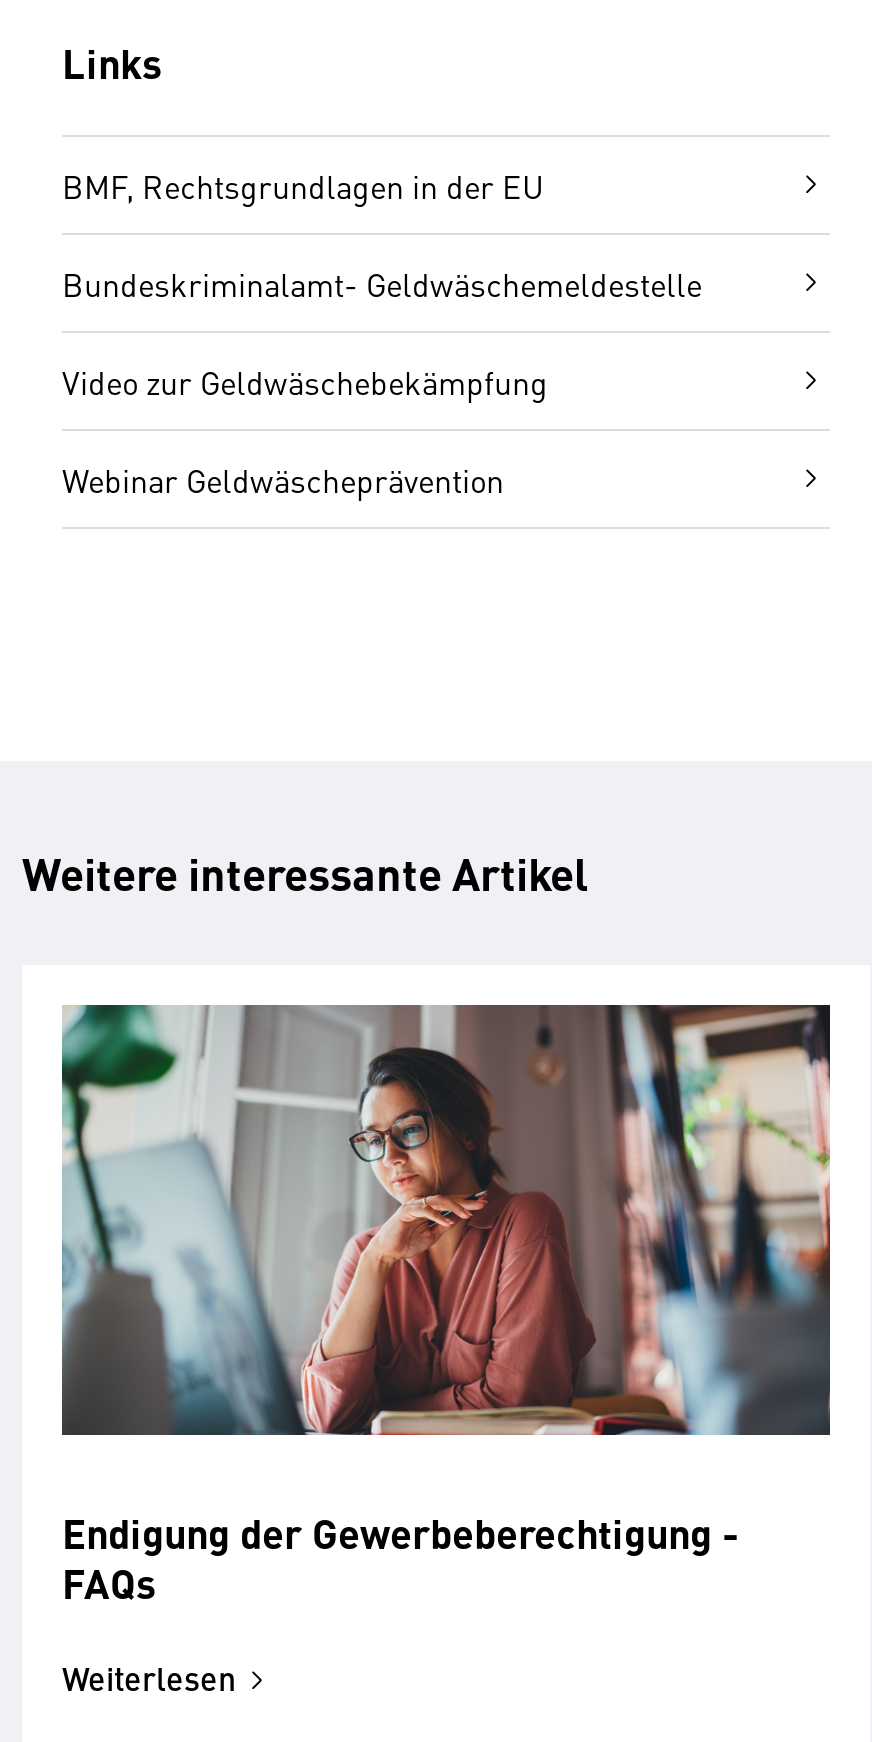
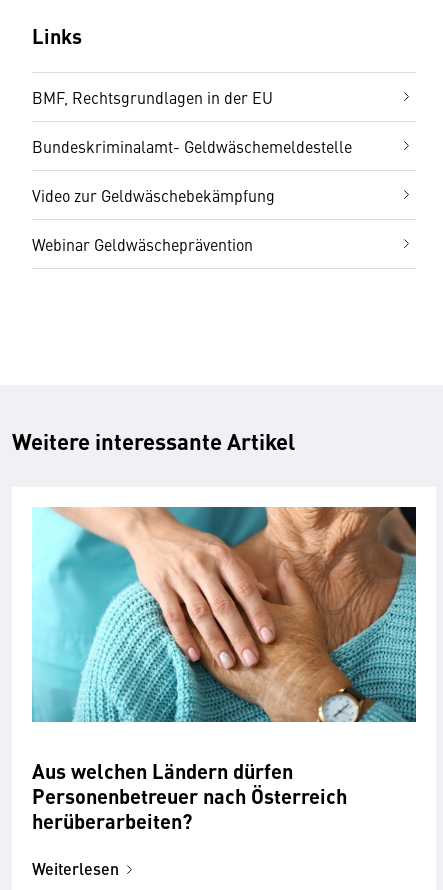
[60,1003,832,1612] [image] | Endigung der Gewerbeberechtigung - | FAQs -> [31,506,417,835] [image] | Aus welchen Ländern dürfen | Personenbetreuer nach Österreich | herüberarbeiten?

